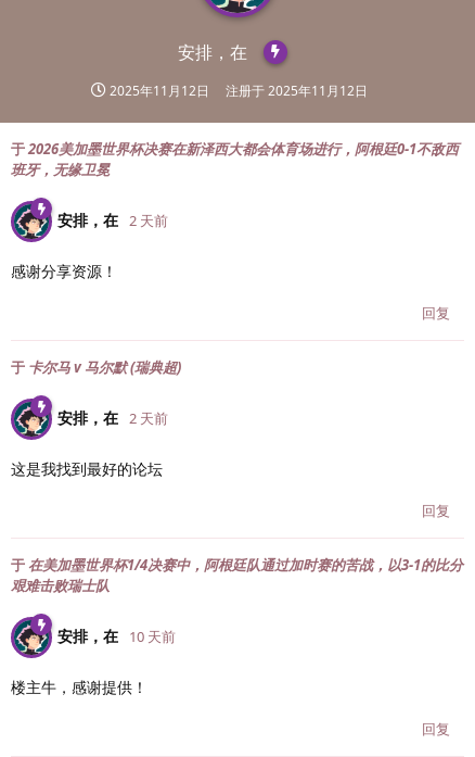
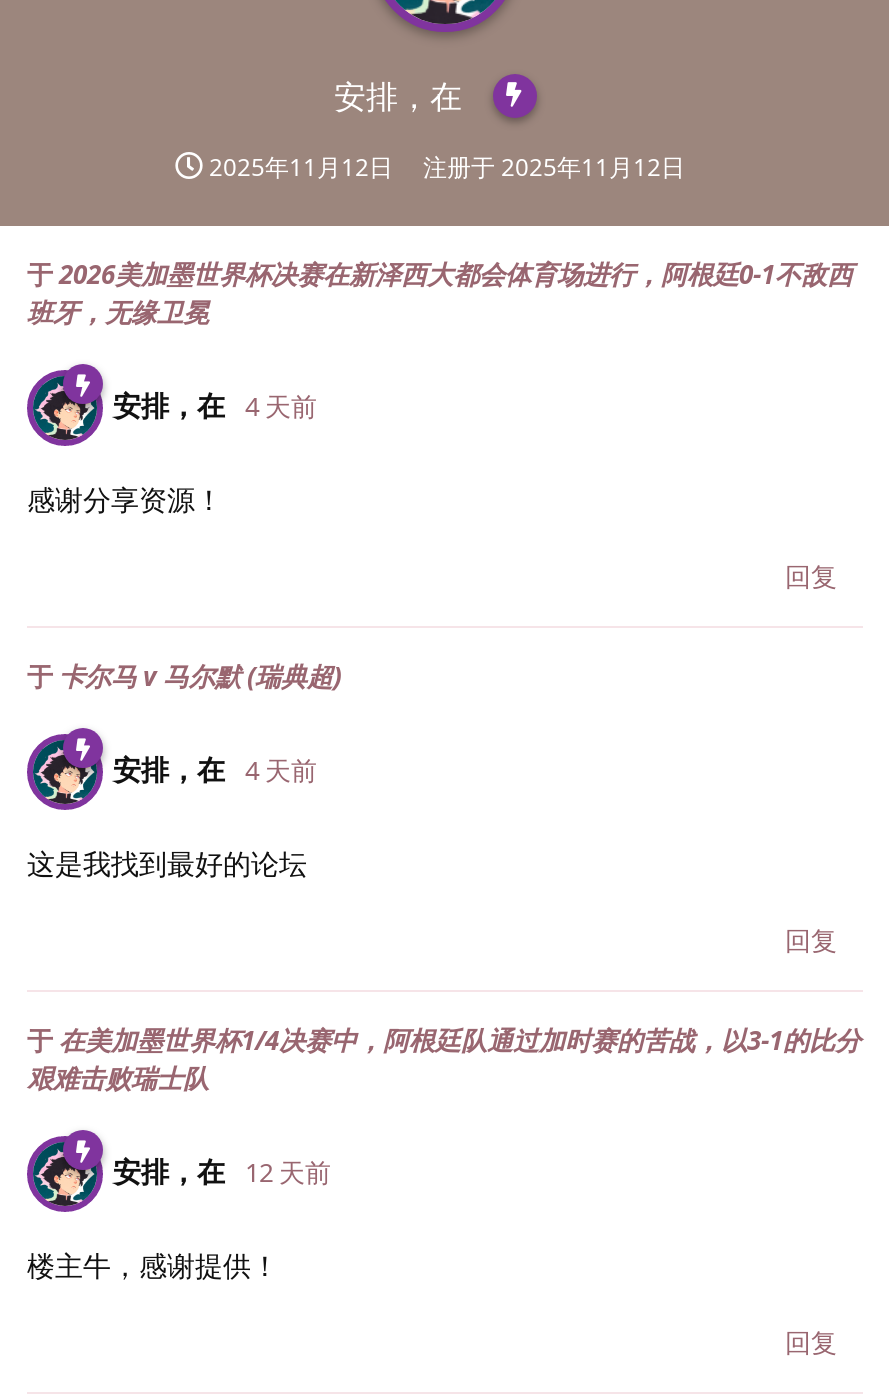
[57,209,168,230] 安排，在 2 天前 -> [113,386,317,424] 安排，在 4 天前
[57,407,168,428] 安排，在 2 天前 -> [113,750,317,788] 安排，在 4 天前
[57,625,176,646] 安排，在 10 天前 -> [113,1152,331,1190] 安排，在 12 天前

